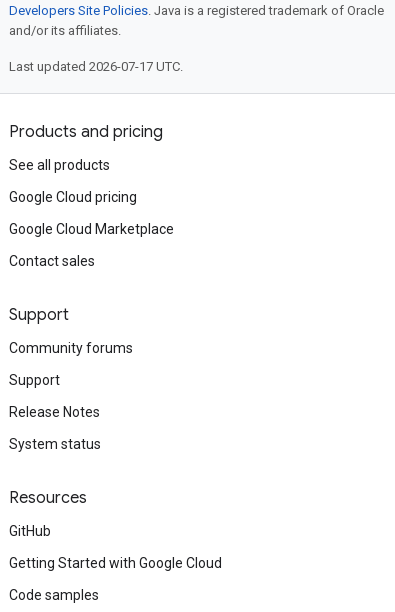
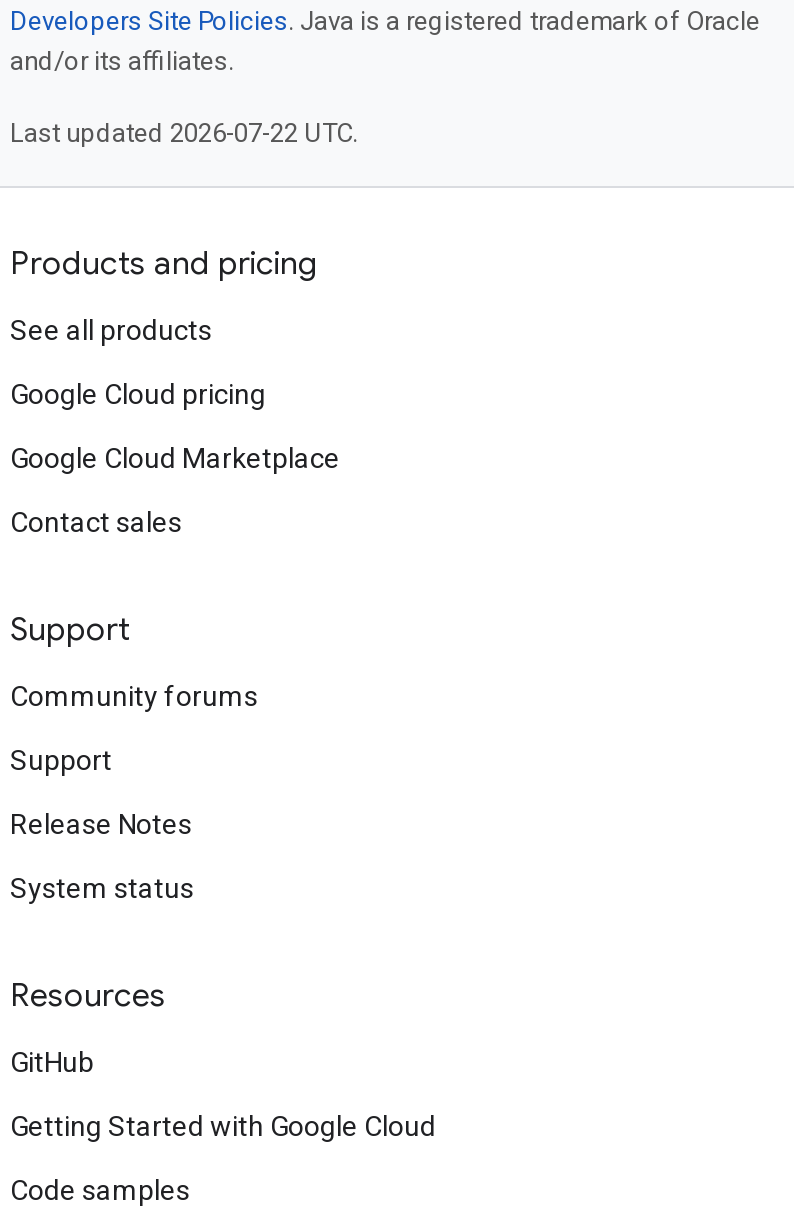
[9,59,183,74] Last updated 2026-07-17 UTC. -> [10,118,358,148] Last updated 2026-07-22 UTC.

